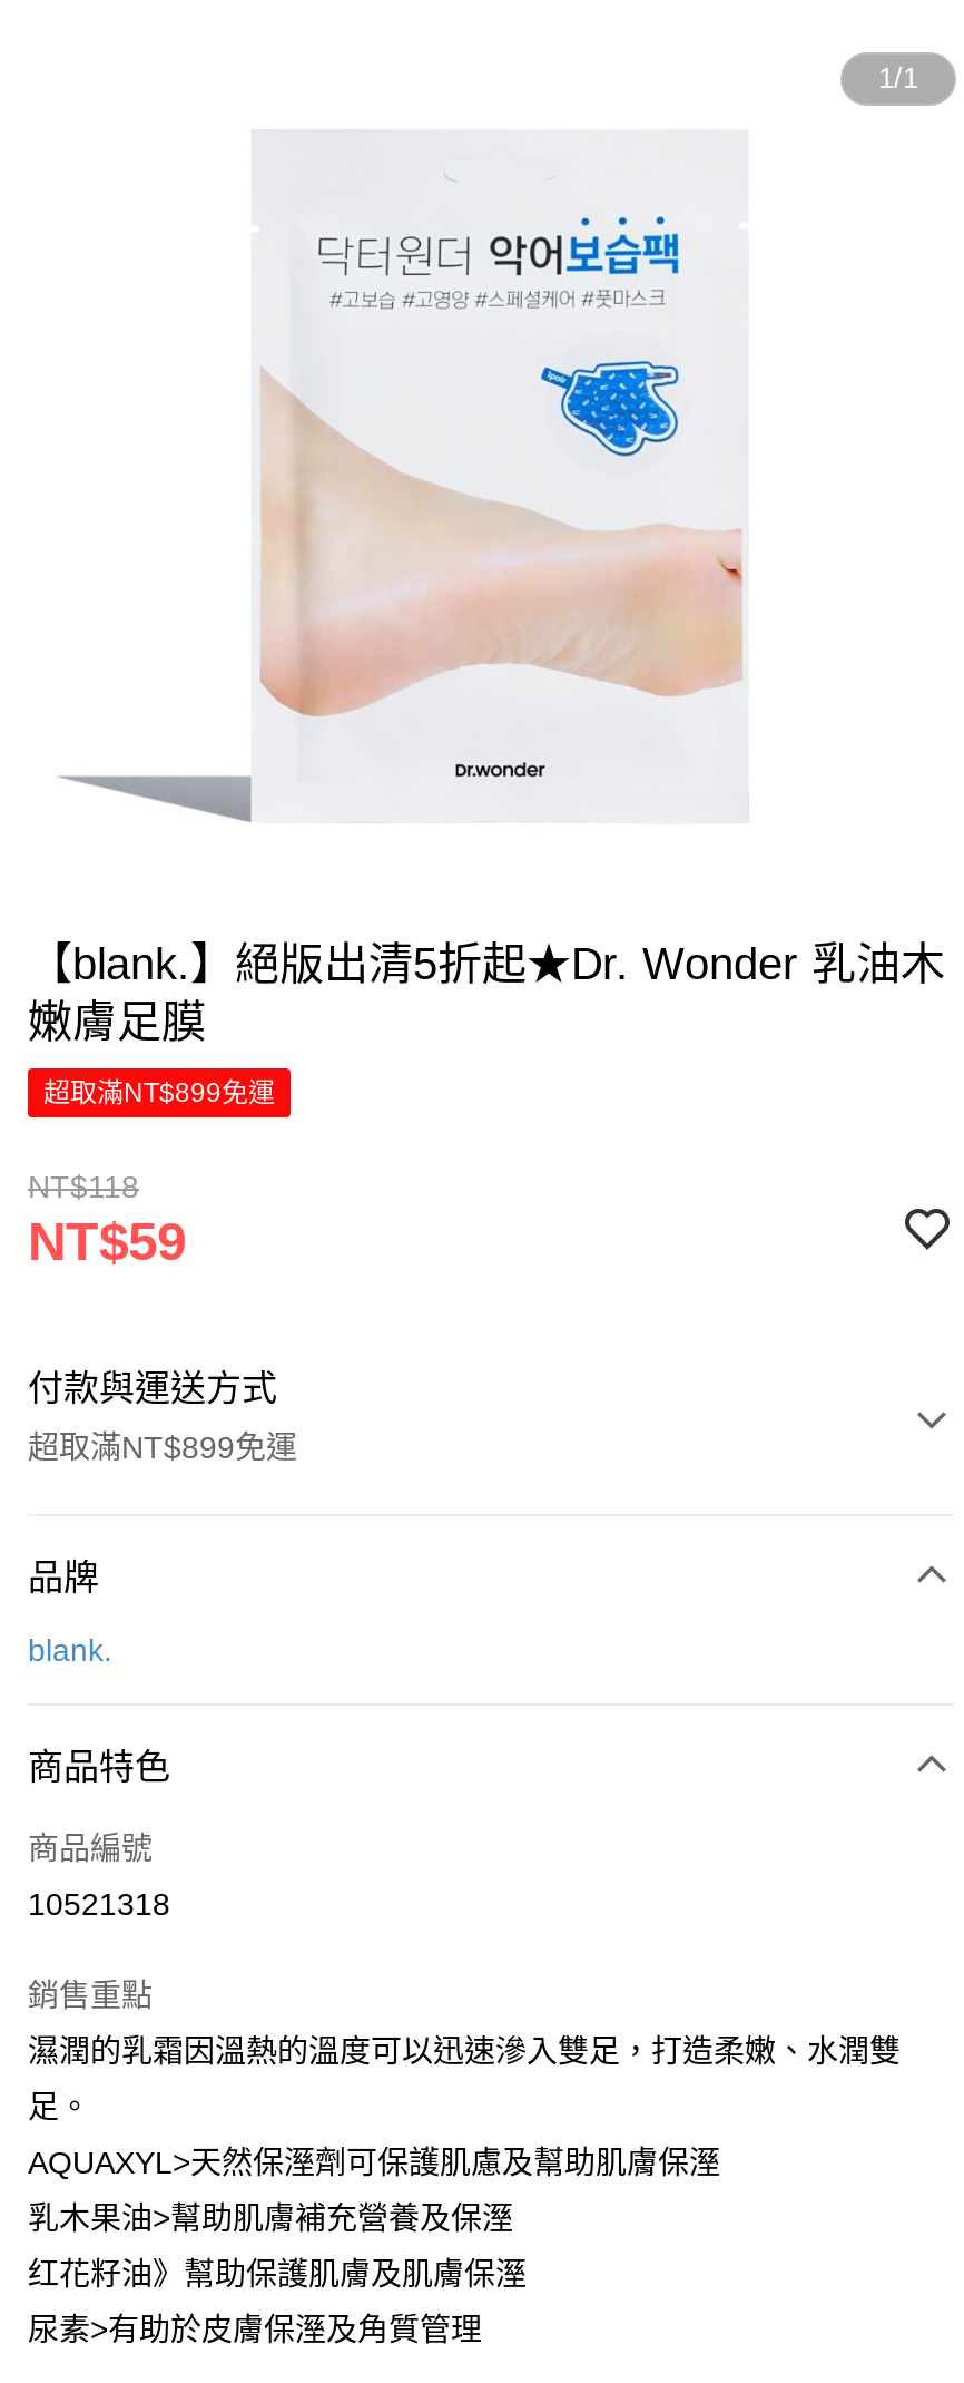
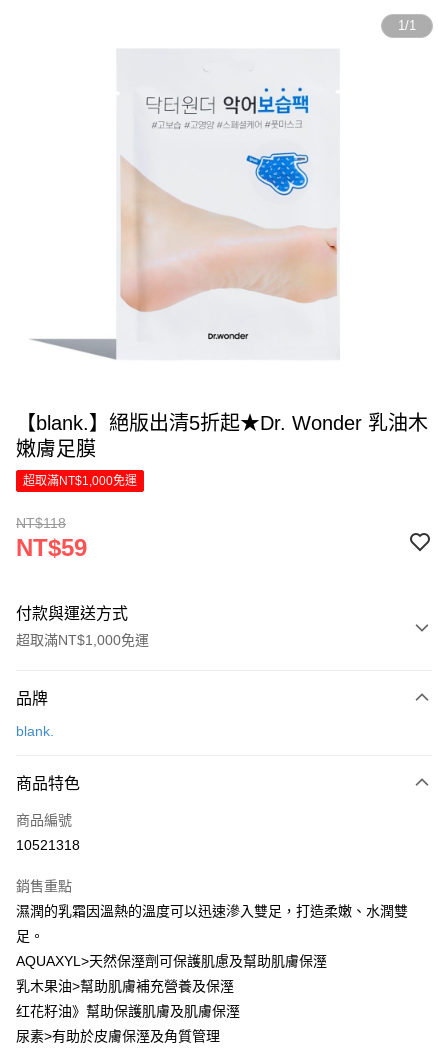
[43,1077,275,1109] 超取滿NT$899免運 -> [23,474,137,488] 超取滿NT$1,000免運
[28,1429,297,1465] 超取滿NT$899免運 -> [16,632,149,648] 超取滿NT$1,000免運

